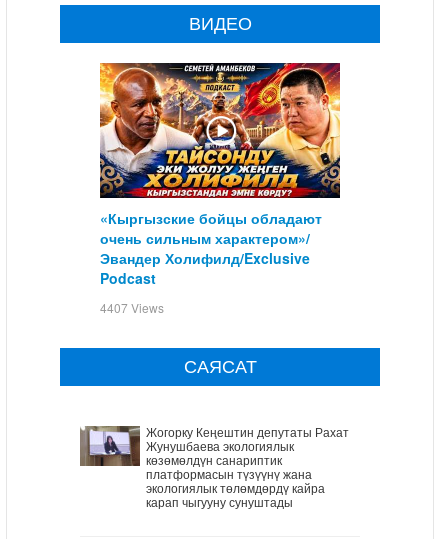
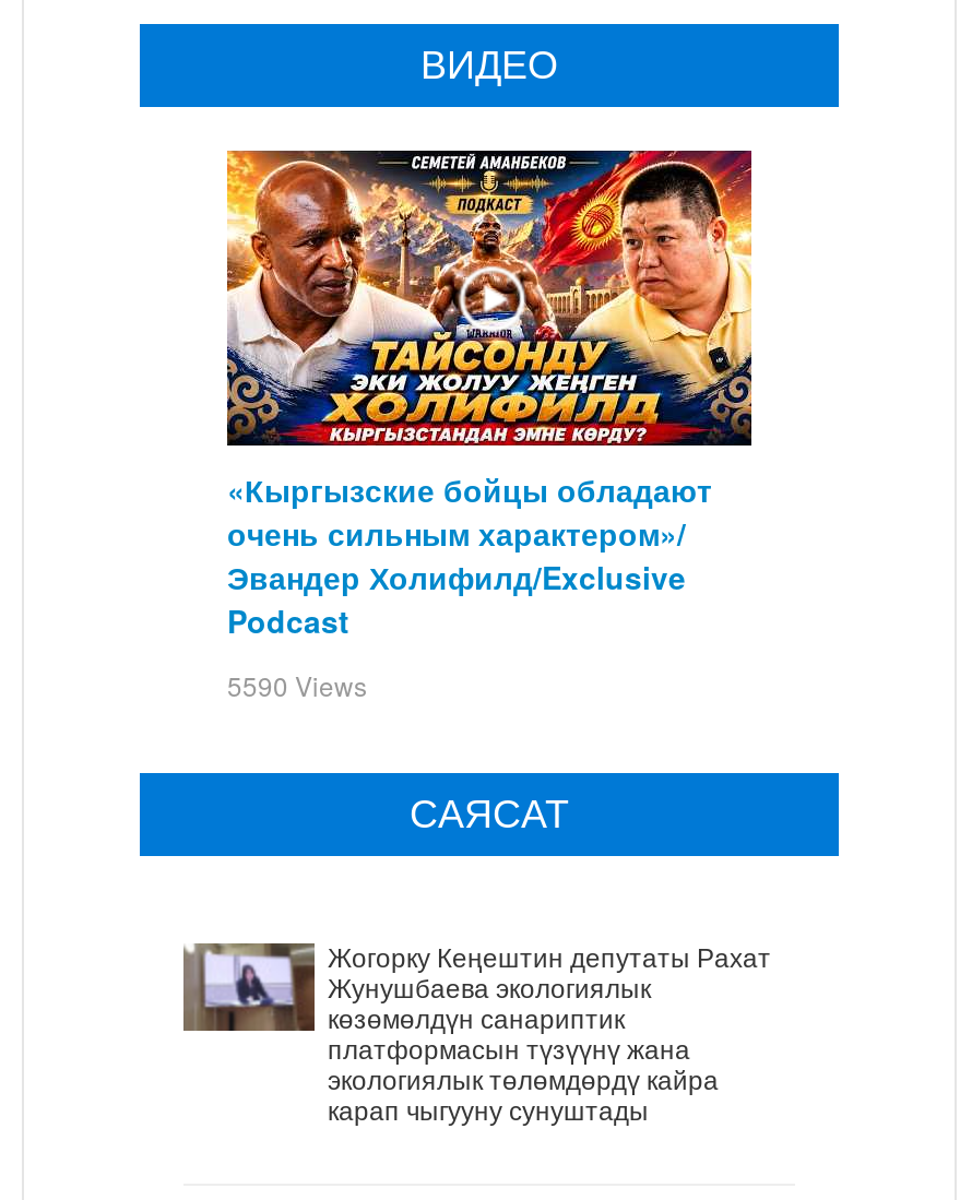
[100,299,164,316] 4407 Views -> [227,666,367,703] 5590 Views

